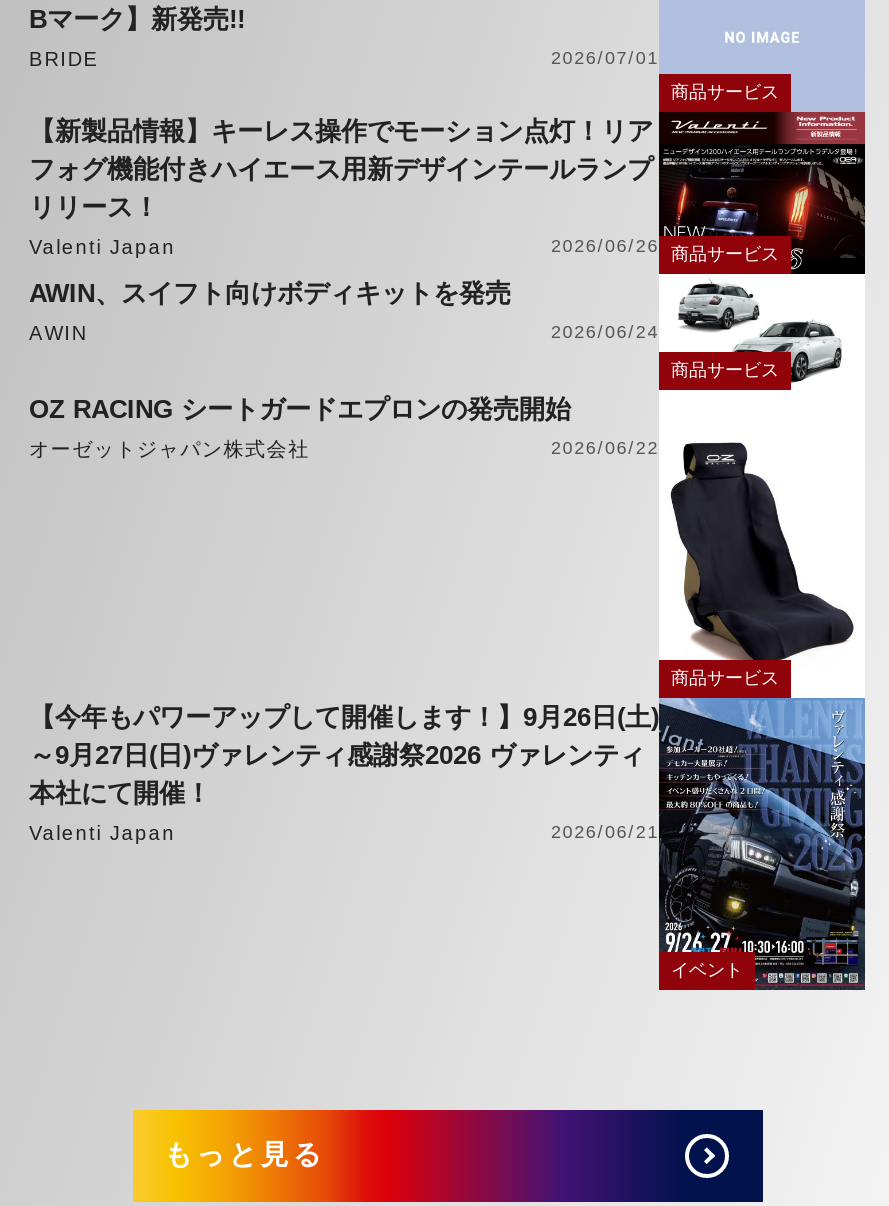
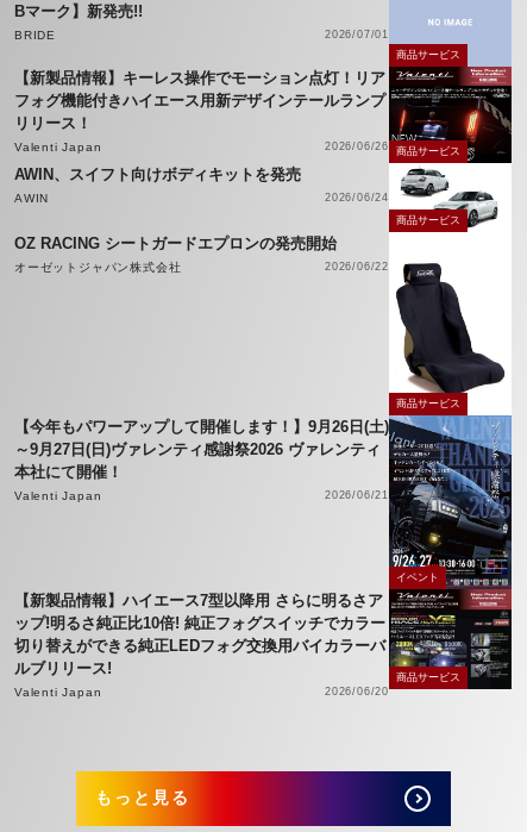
none -> [14,591,389,698] 【新製品情報】ハイエース7型以降用 さらに明るさア | ップ!明るさ純正比10倍! 純正フォグスイッチでカラー | 切り替えができる純正LEDフォグ交換用バイカラーバ | ルブリリース! | Valenti Japan | 2026/06/20
none -> [396,588,513,700] [image] | 商品サービス

